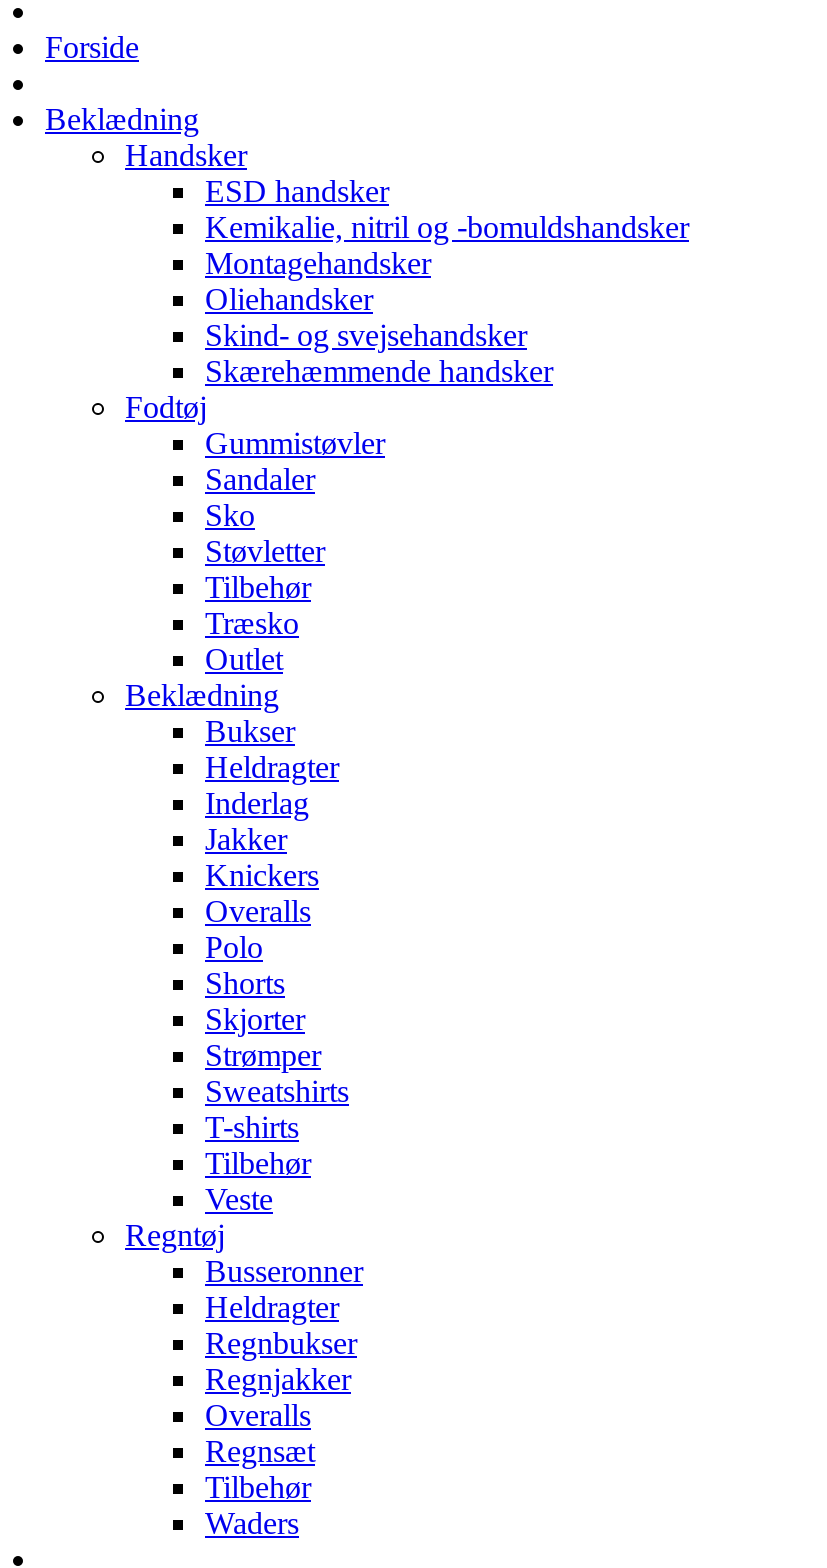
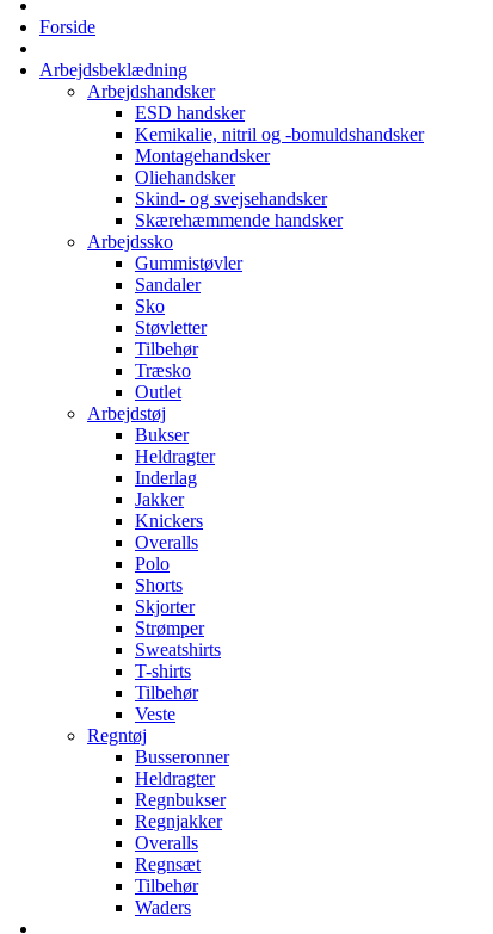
[45,102,247,172] Beklædning | Handsker -> [39,60,215,101] Arbejdsbeklædning | Arbejdshandsker
[125,390,207,424] Fodtøj -> [87,231,173,252] Arbejdssko
[125,678,279,712] Beklædning -> [87,403,166,423] Arbejdstøj

